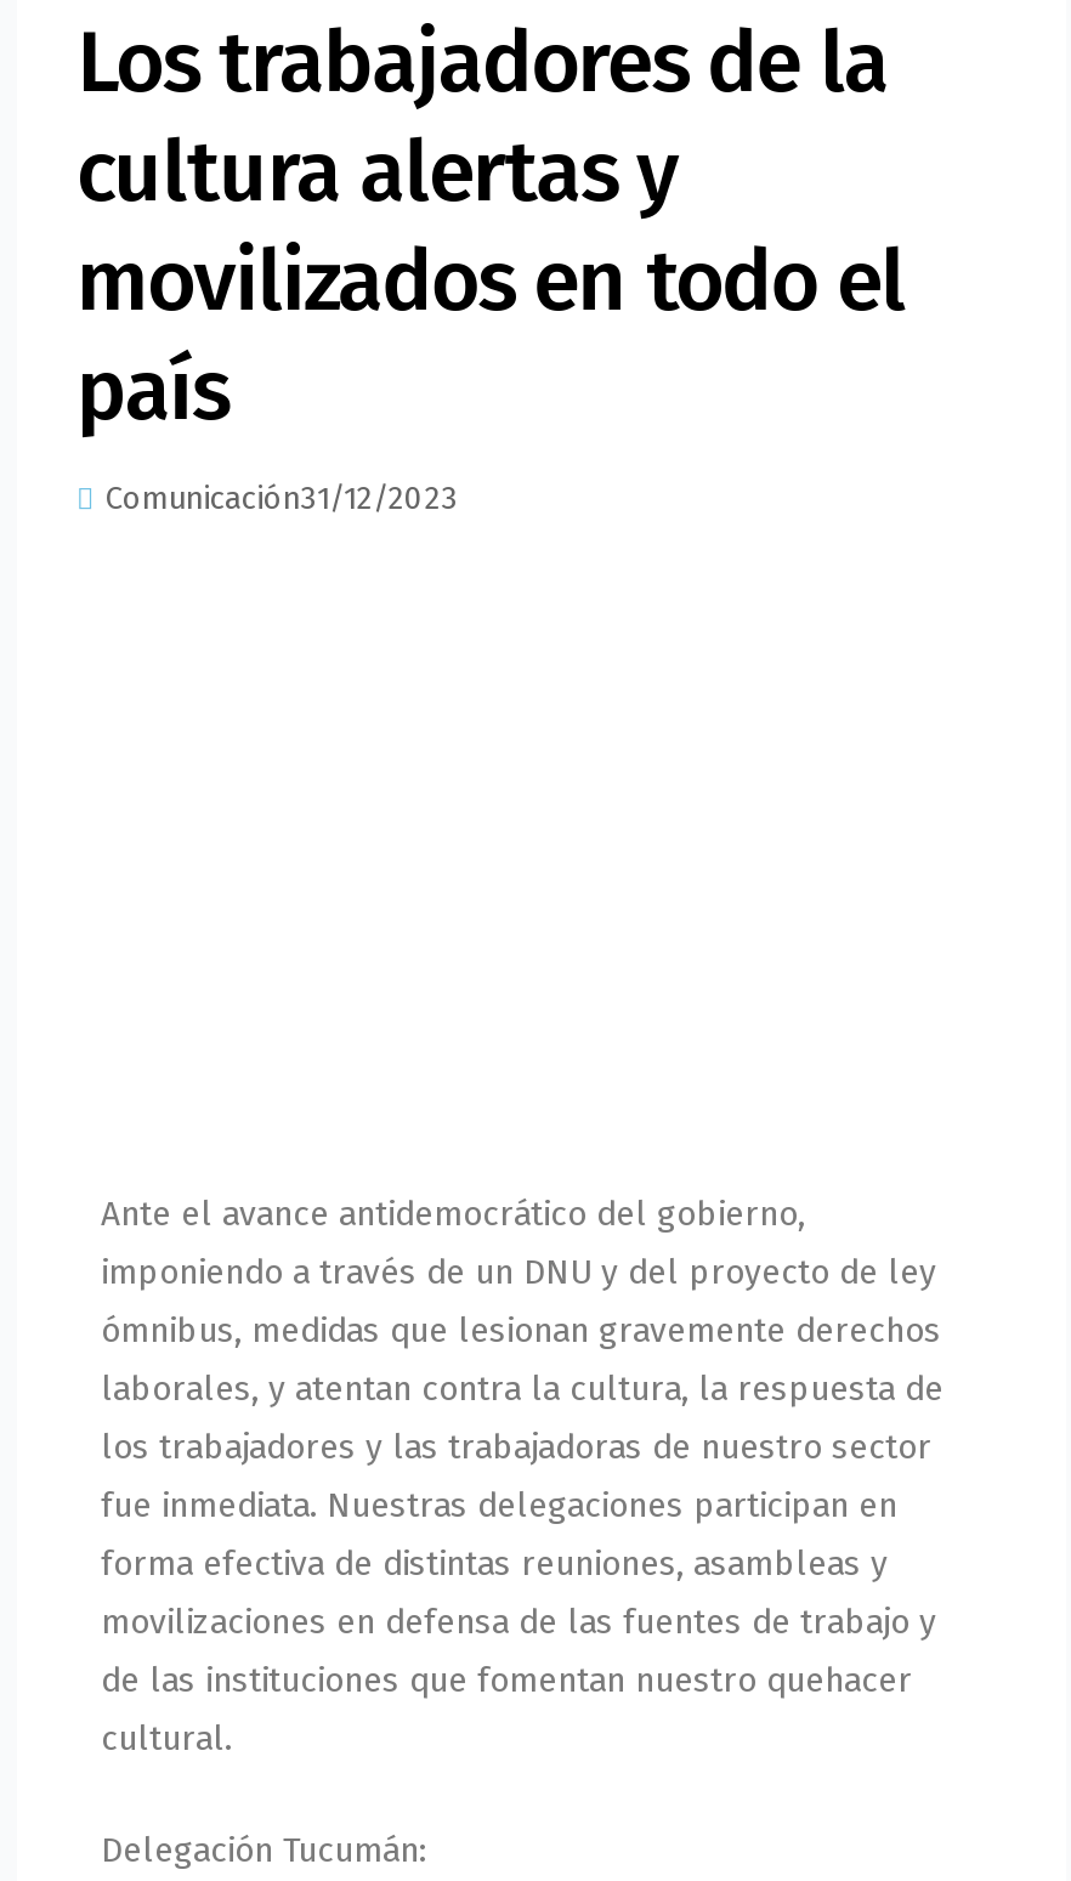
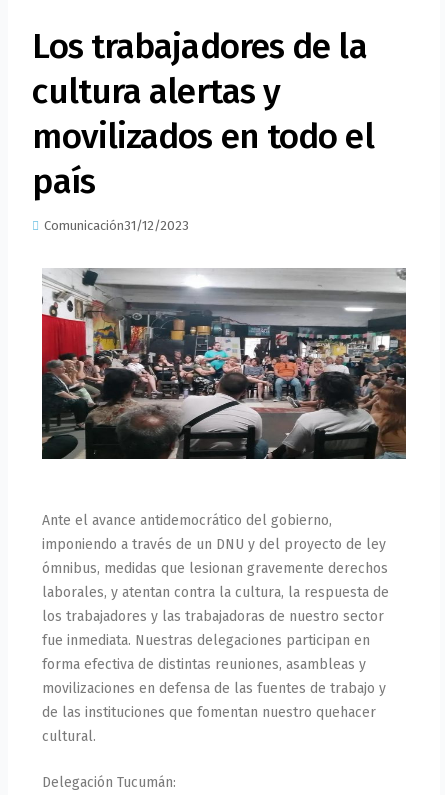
none -> [41,267,407,460] [image]

